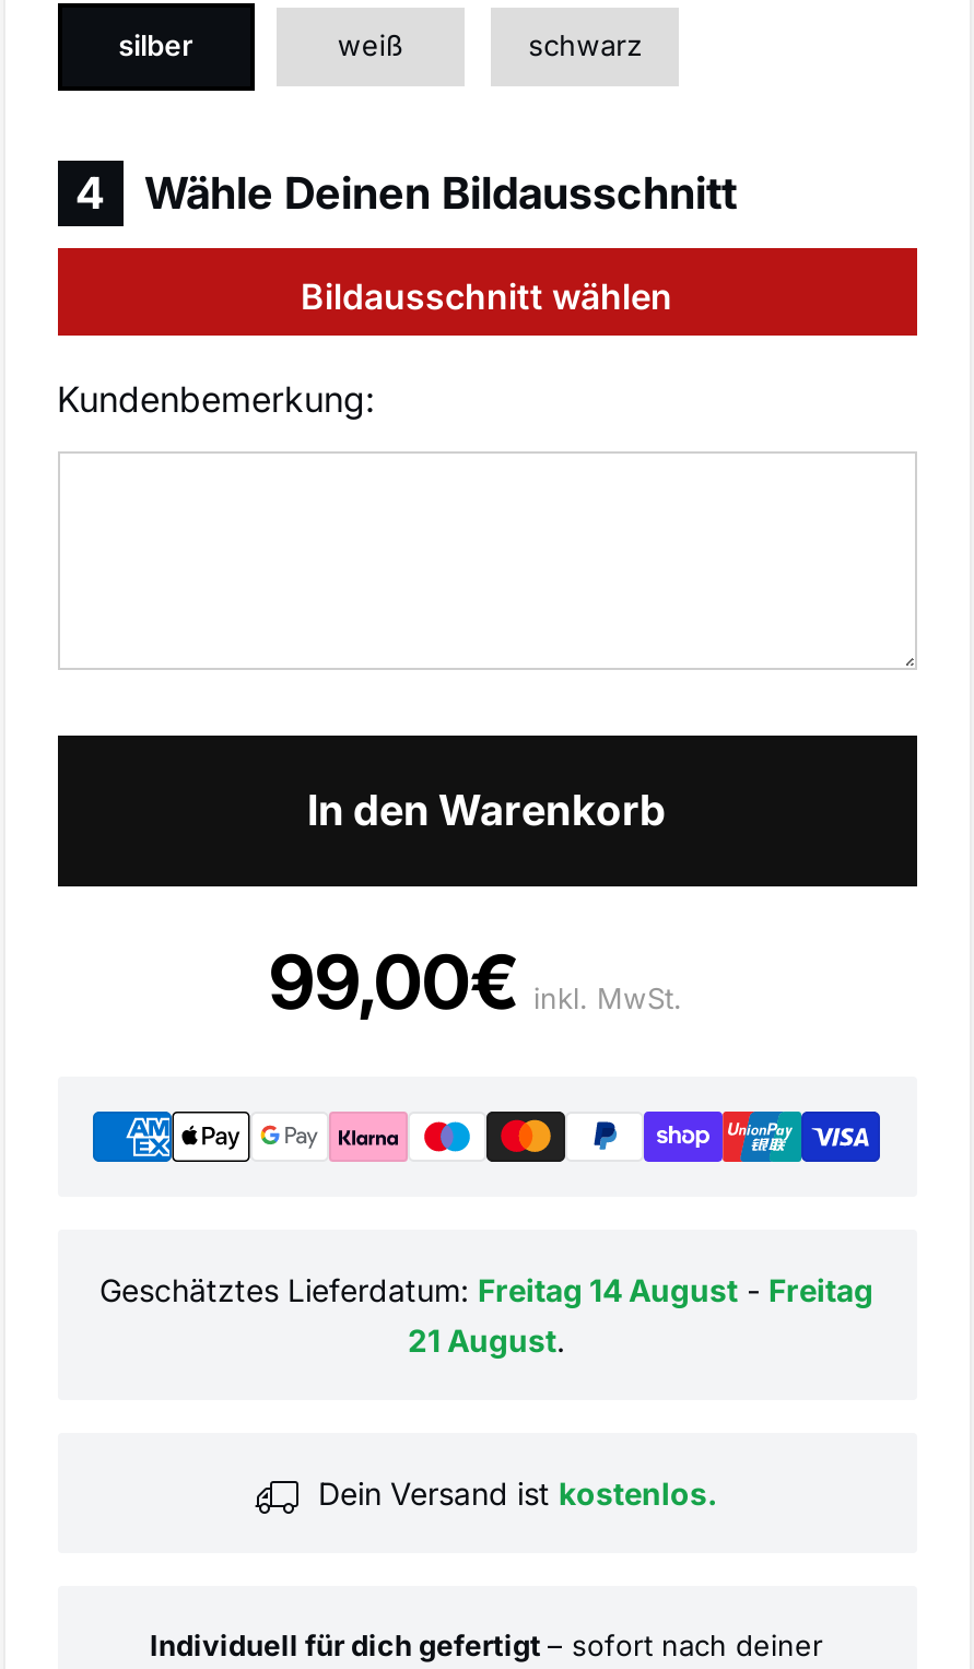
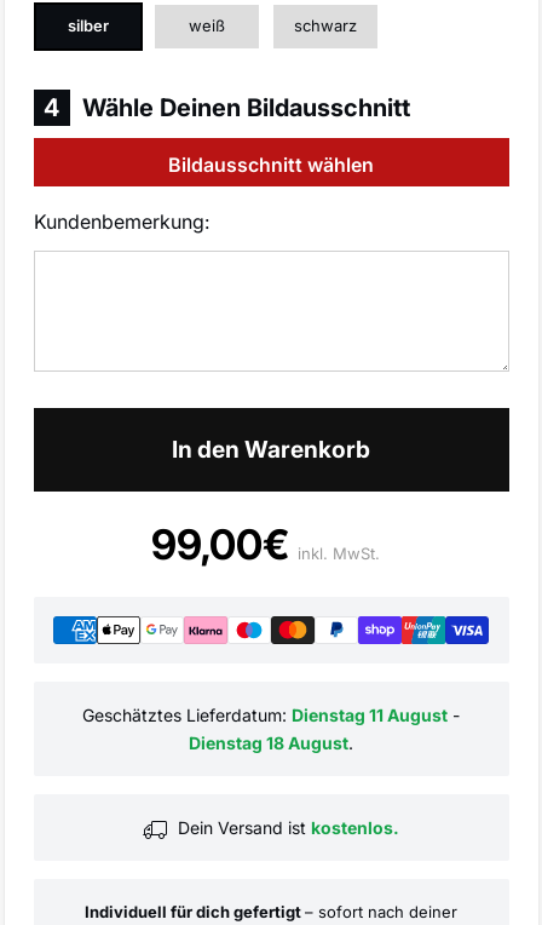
[99,1270,873,1358] Geschätztes Lieferdatum: Freitag 14 August - Freitag | 21 August. -> [82,704,460,753] Geschätztes Lieferdatum: Dienstag 11 August - | Dienstag 18 August.

